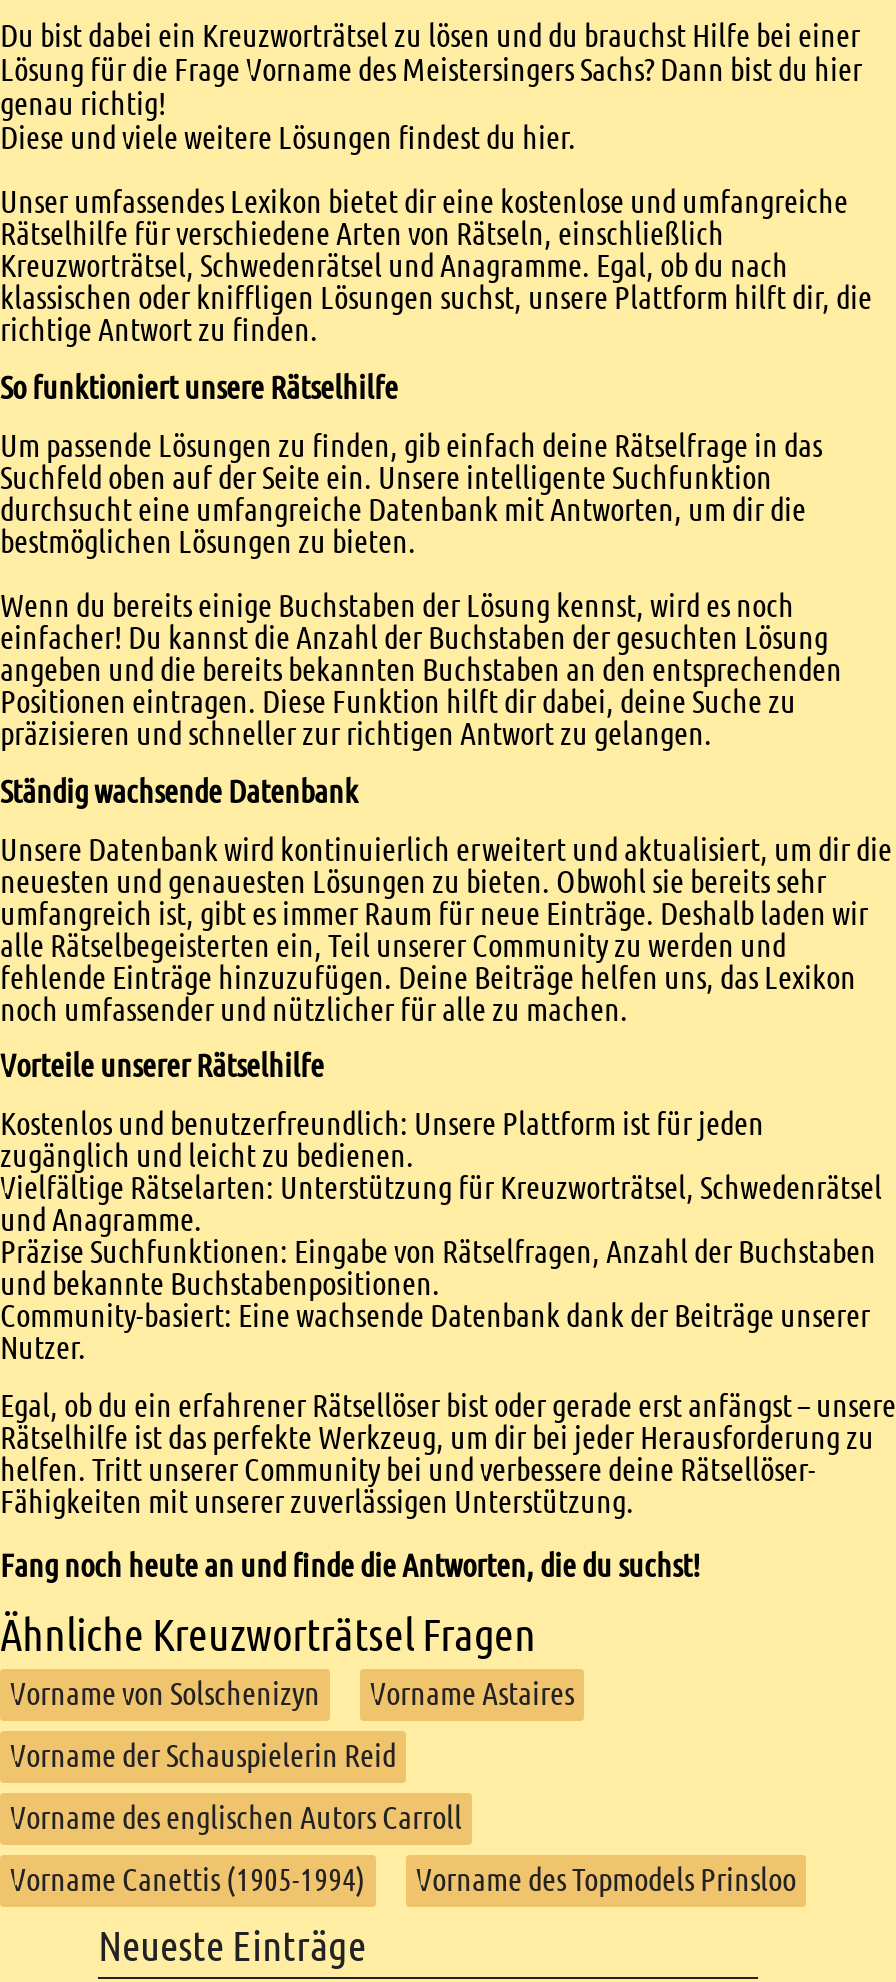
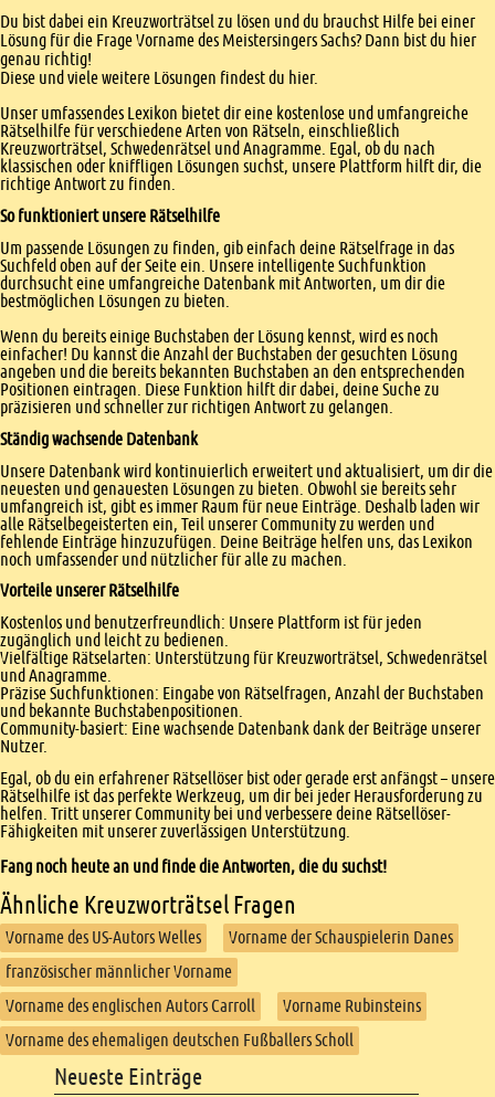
[10,1673,574,1715] Vorname von Solschenizyn | Vorname Astaires -> [6,926,453,949] Vorname des US-Autors Welles | Vorname der Schauspielerin Danes
[10,1735,396,1777] Vorname der Schauspielerin Reid -> [6,960,232,983] französischer männlicher Vorname
[10,1859,796,1901] Vorname Canettis (1905-1994) | Vorname des Topmodels Prinsloo -> [6,994,421,1052] Vorname Rubinsteins | Vorname des ehemaligen deutschen Fußballers Scholl

